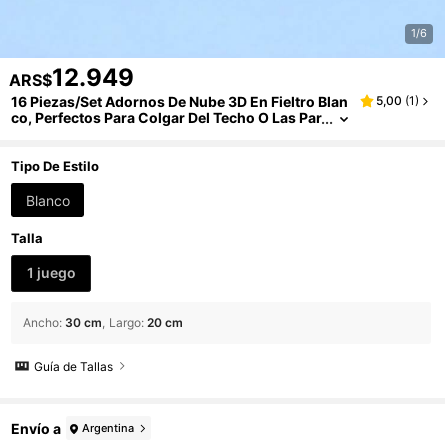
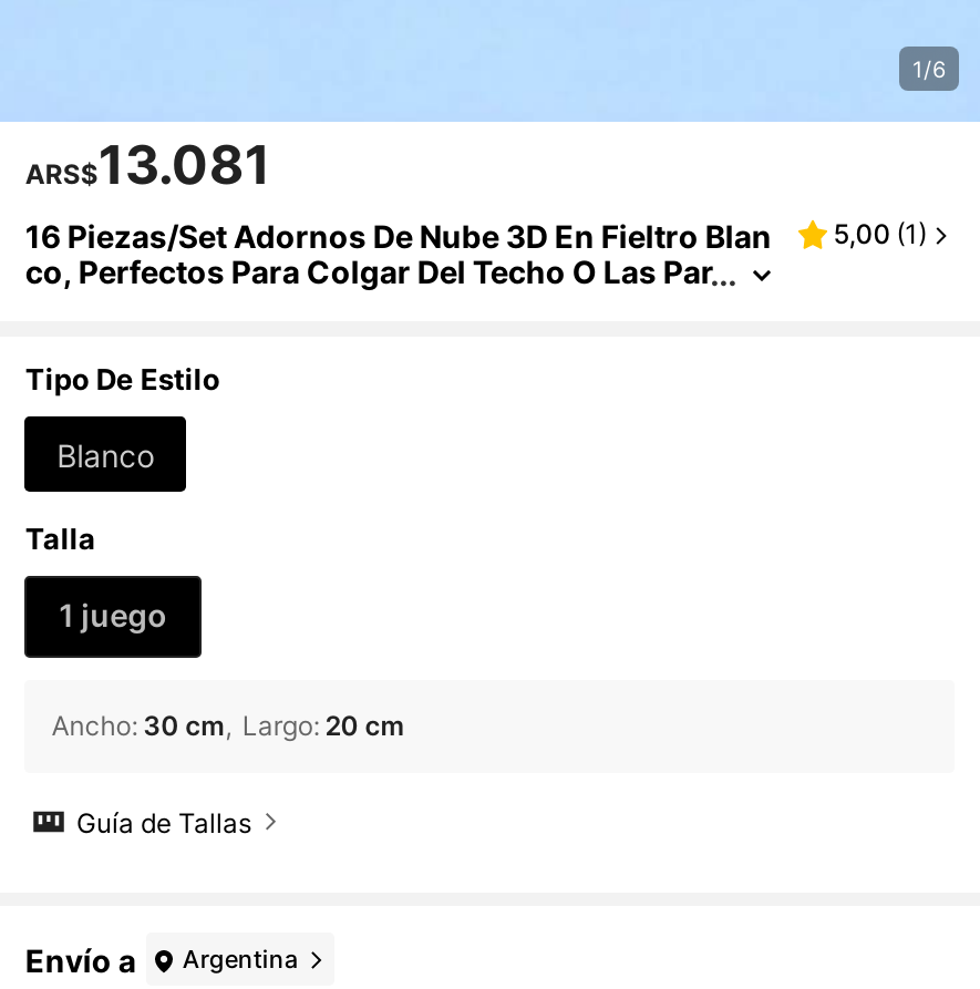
[9,63,134,92] ARS$12.949 -> [25,133,271,198] ARS$13.081

